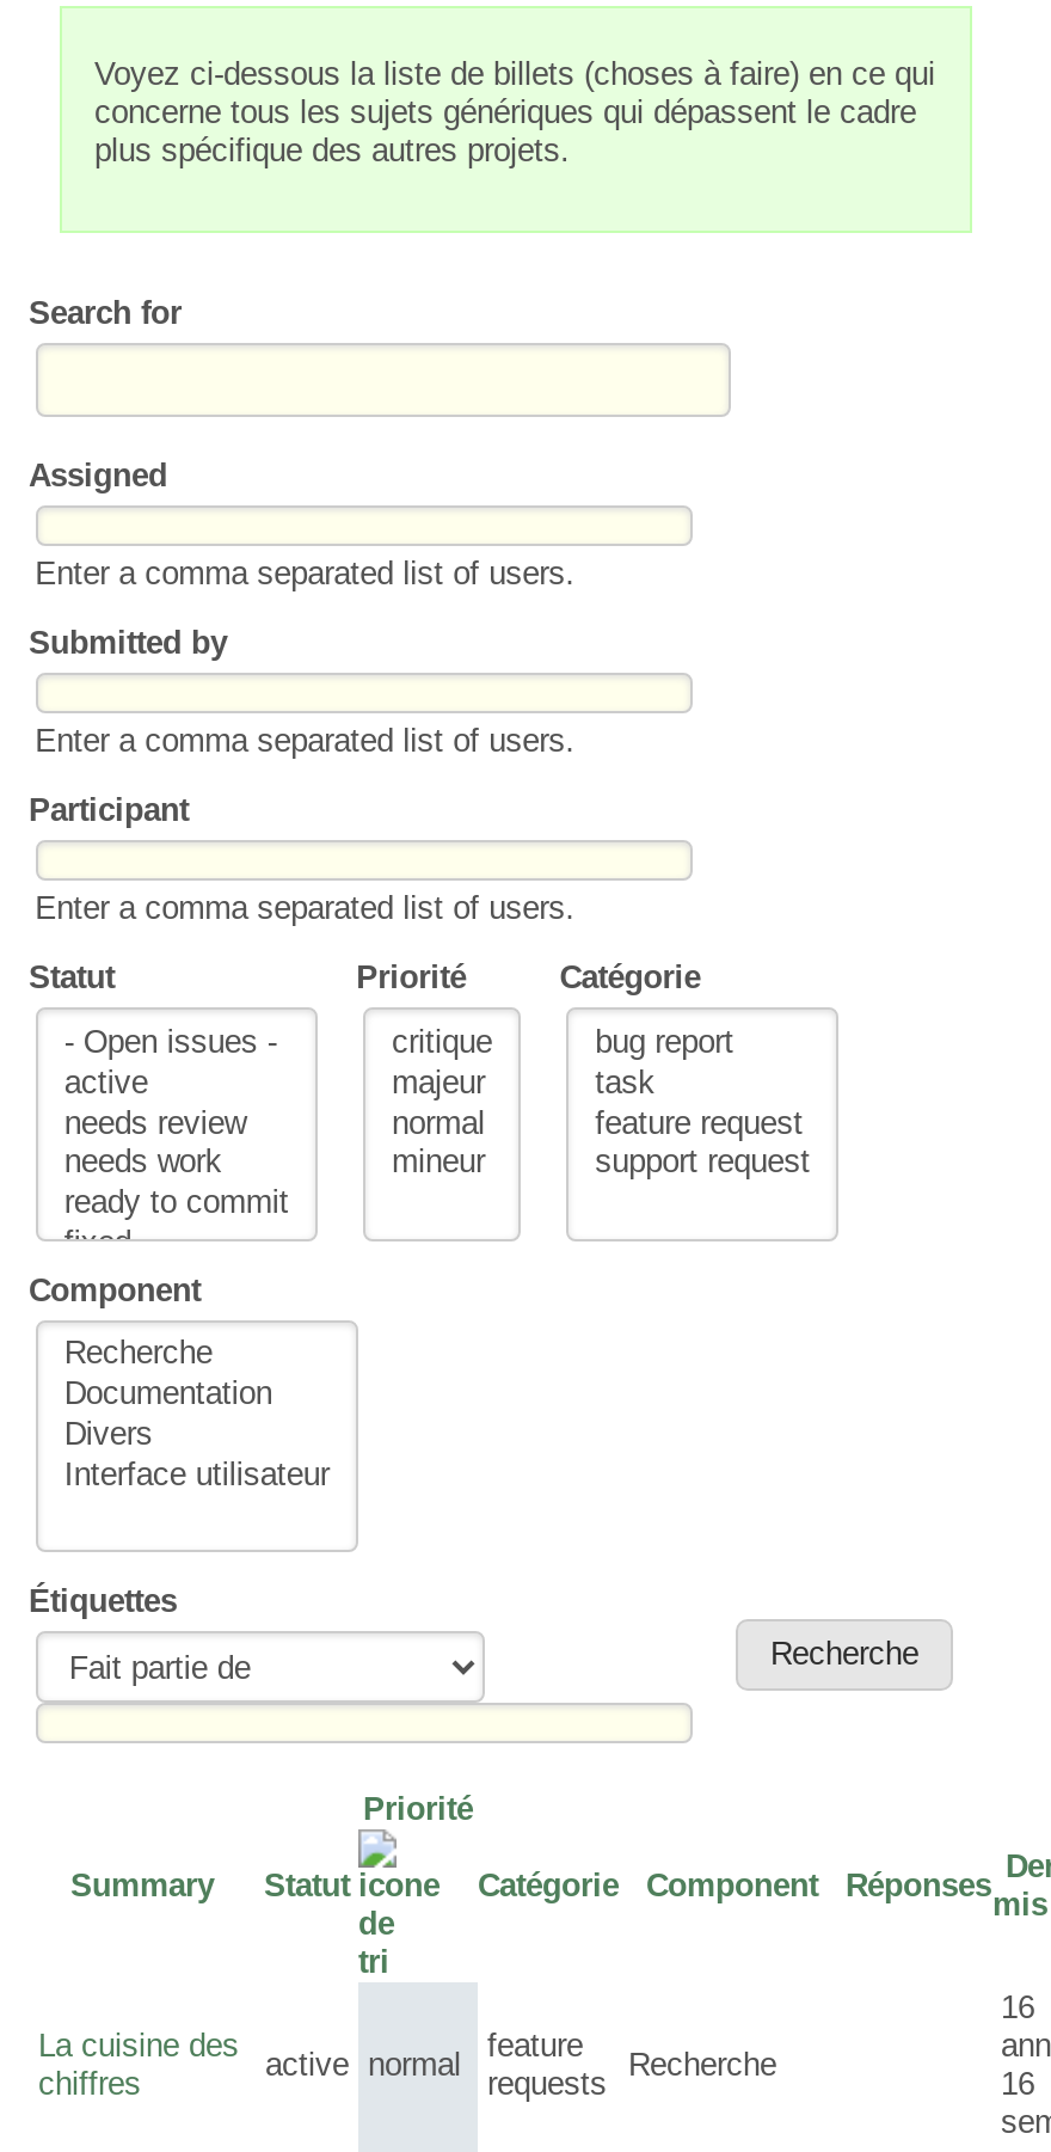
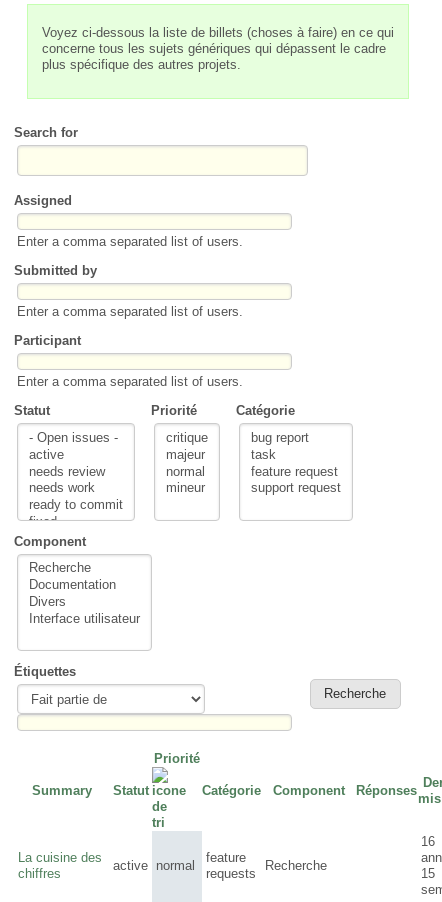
[1001,2066,1034,2102] 16 -> [421,866,435,881] 15

